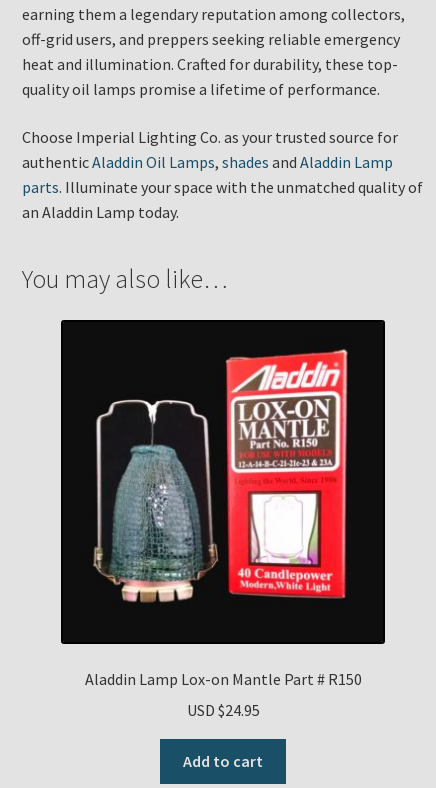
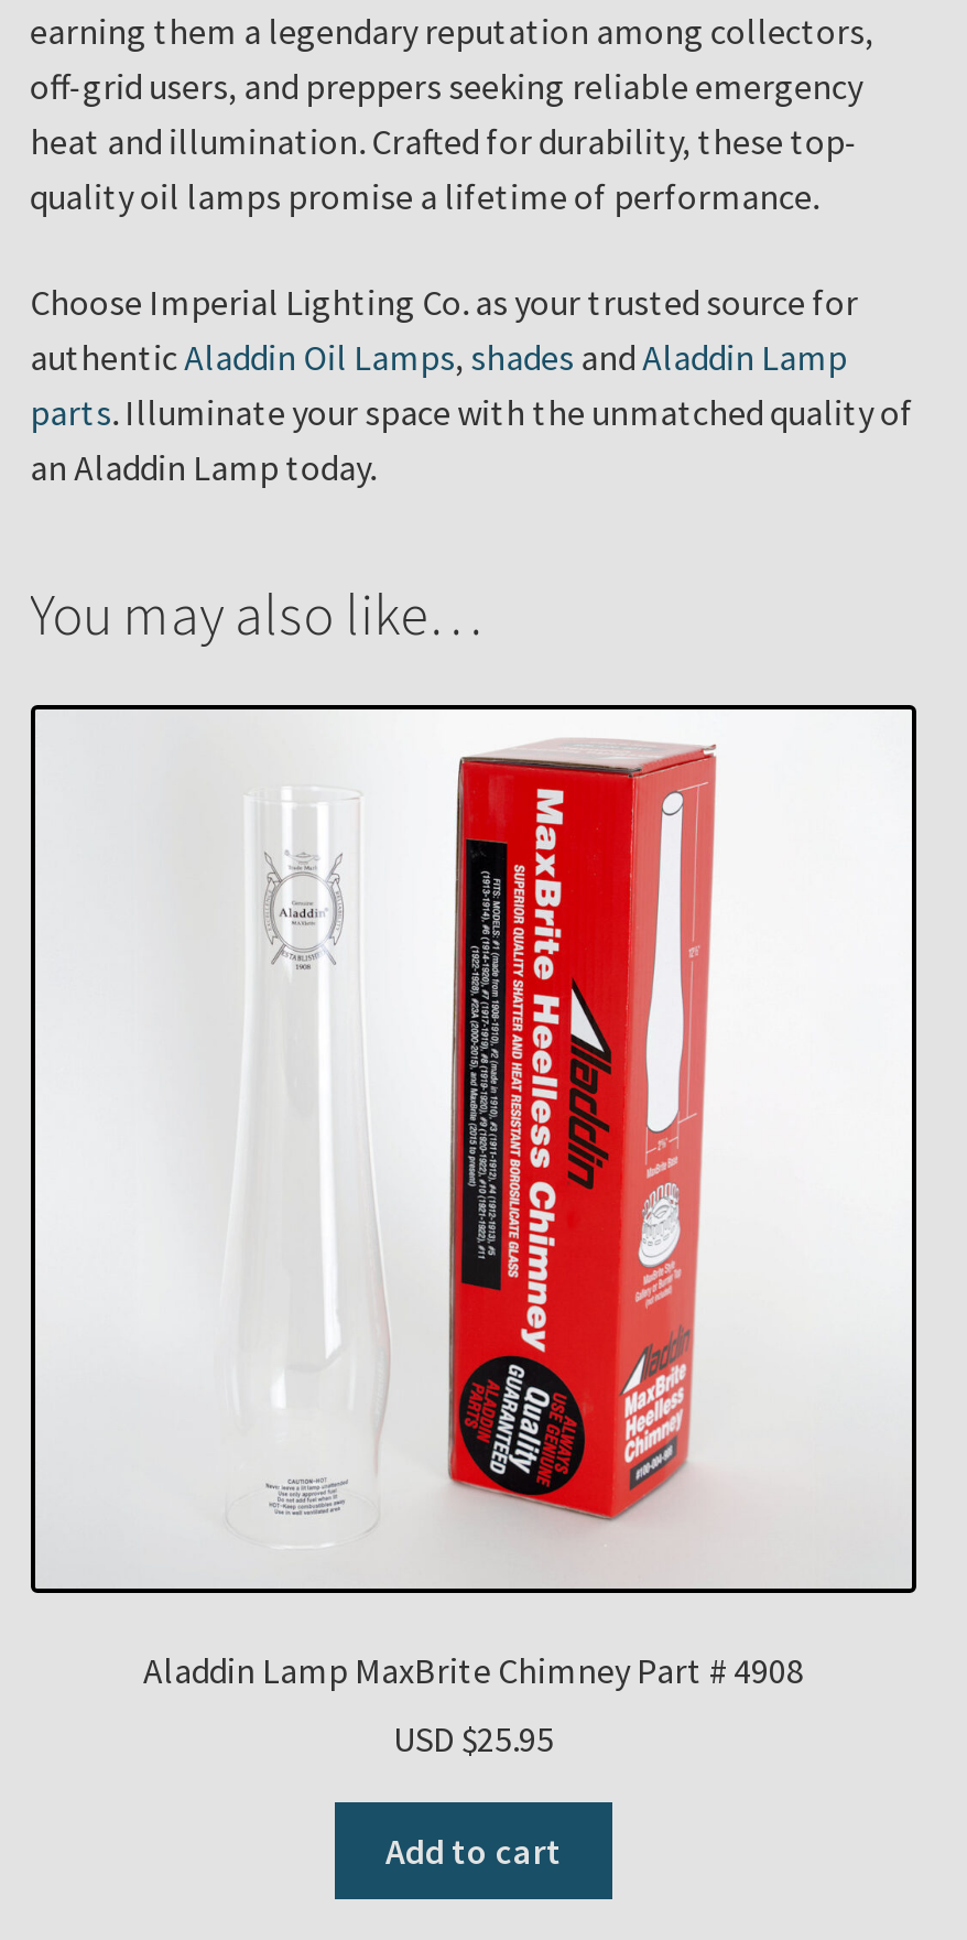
[60,320,387,689] [image] | Aladdin Lamp Lox-on Mantle Part # R150 -> [29,703,919,1692] [image] | Aladdin Lamp MaxBrite Chimney Part # 4908
[186,700,259,720] USD $24.95 -> [393,1716,554,1760] USD $25.95

